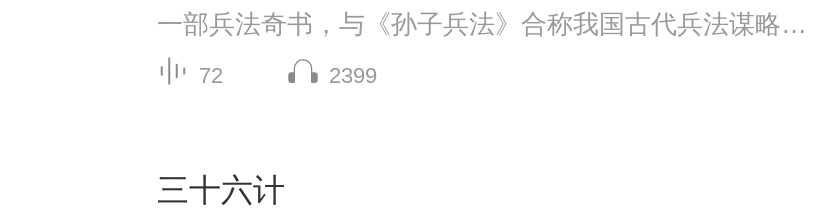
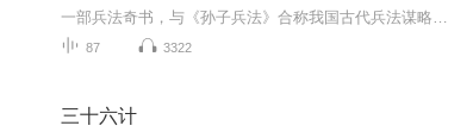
[199,63,223,87] 72 -> [86,40,100,54] 87
[329,63,377,87] 2399 -> [163,40,192,54] 3322

